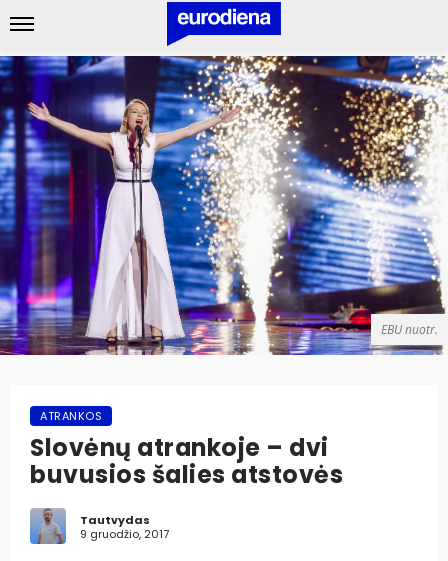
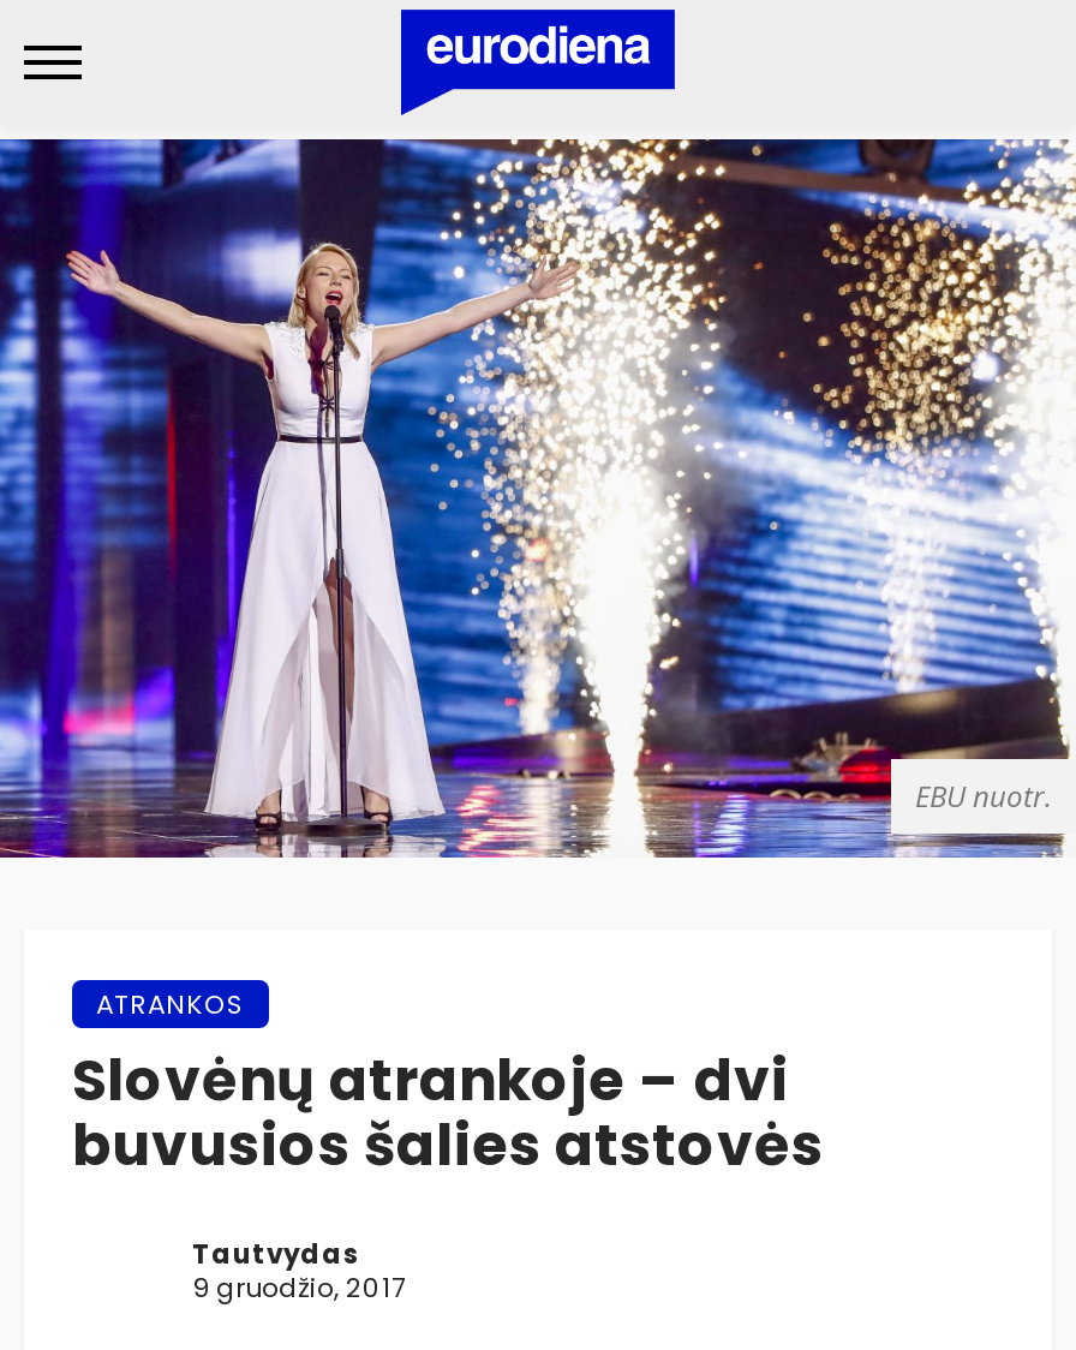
[29,507,67,545] [image] -> none

